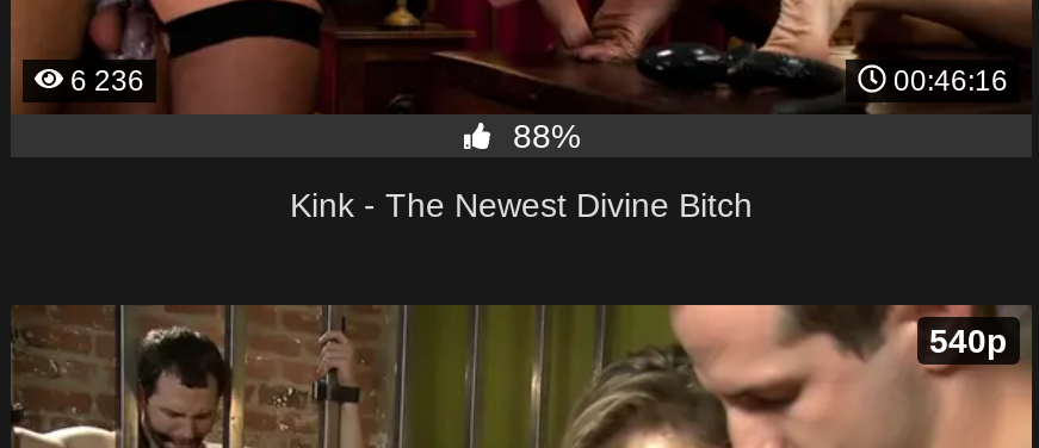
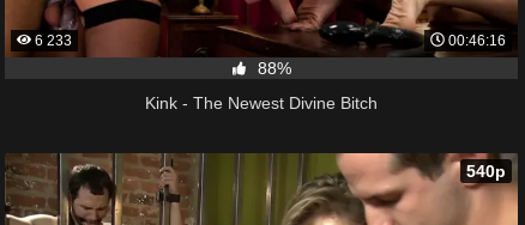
[63,63,144,97] 6 236 -> [31,32,72,49] 6 233

